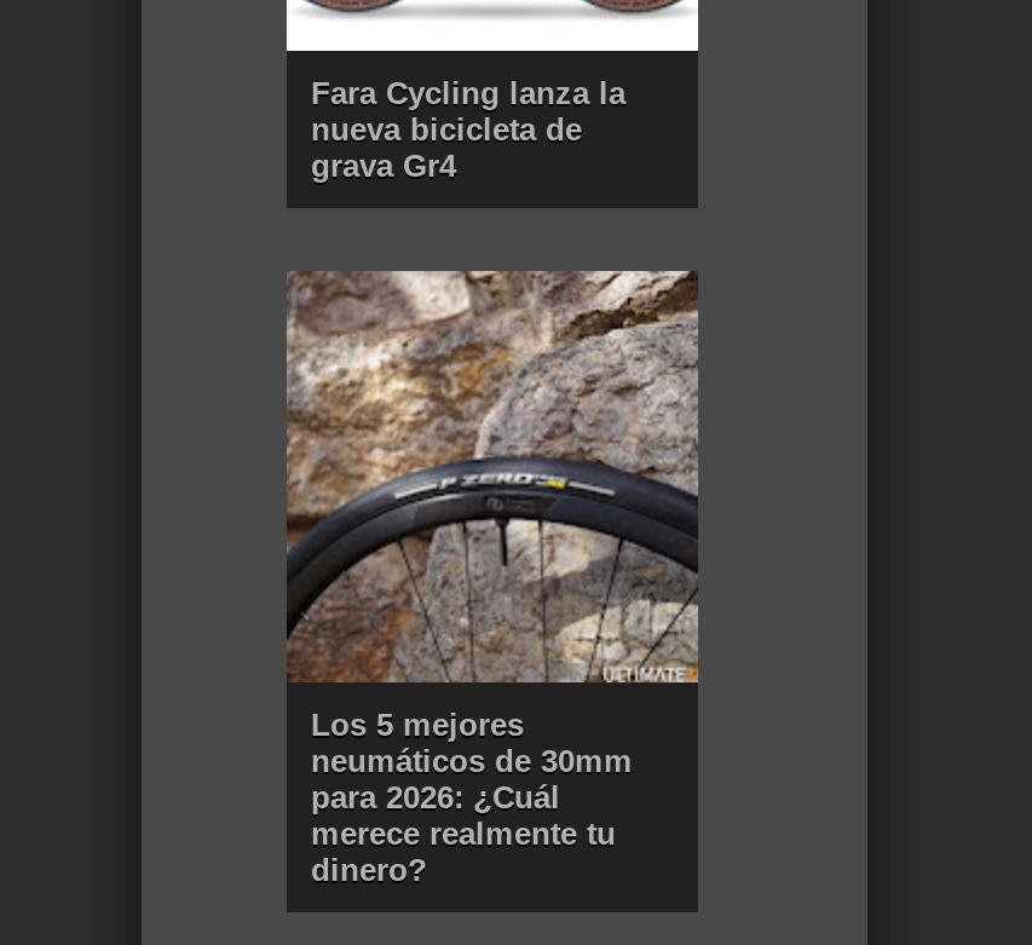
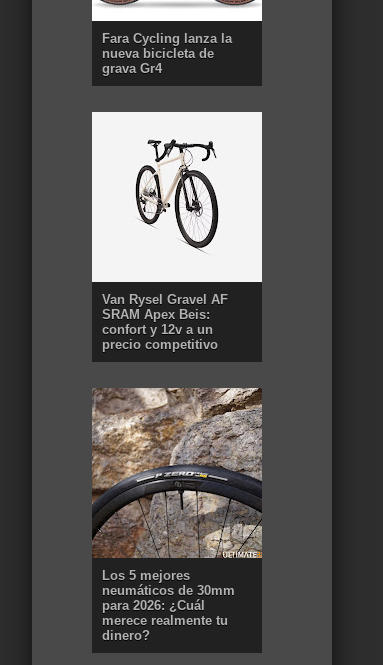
none -> [92,111,262,352] [image] | Van Rysel Gravel AF | SRAM Apex Beis: | confort y 12v a un | precio competitivo

